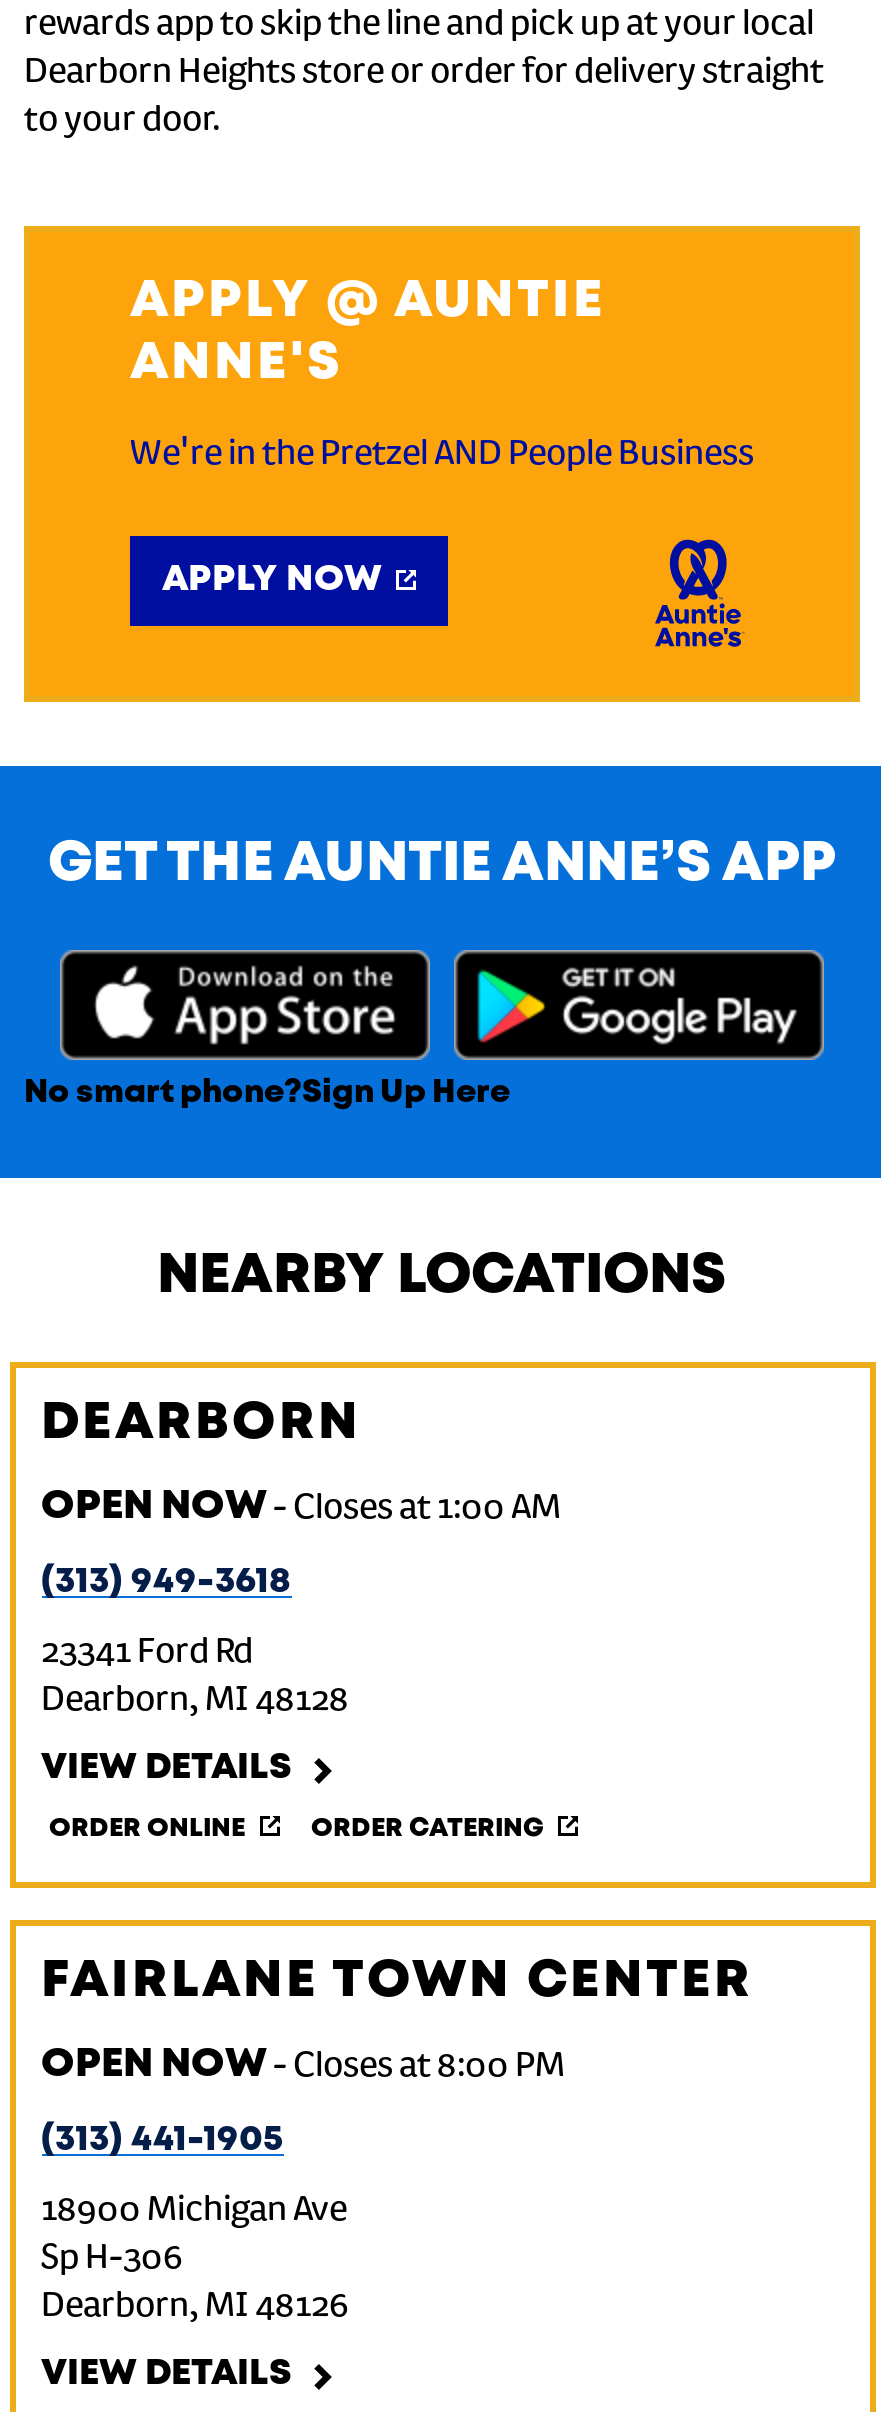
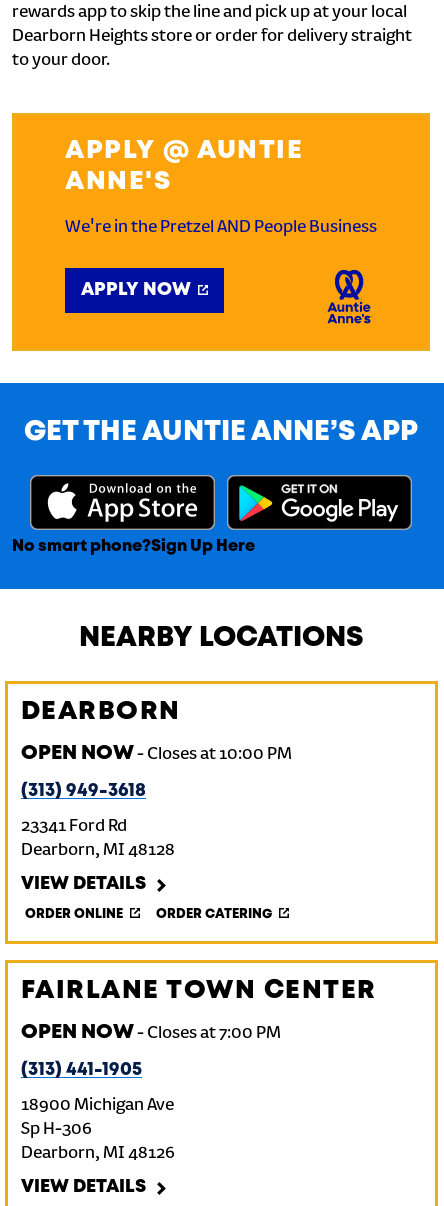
[41,1488,561,1530] OPEN NOW- Closes at 1:00 AM -> [20,744,291,765] OPEN NOW- Closes at 10:00 PM
[41,2046,565,2088] OPEN NOW- Closes at 8:00 PM -> [20,1023,280,1044] OPEN NOW- Closes at 7:00 PM

